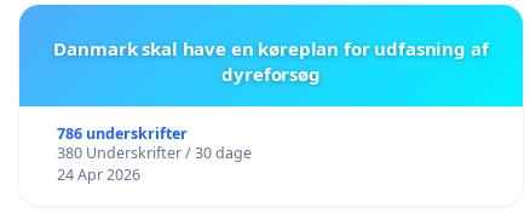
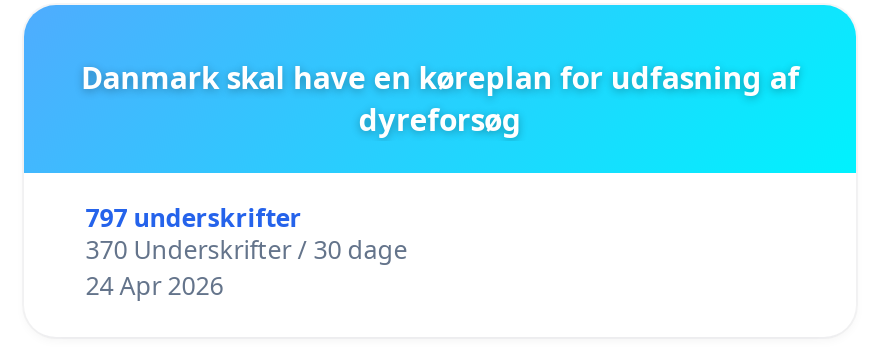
[57,124,187,144] 786 underskrifter -> [86,201,302,235] 797 underskrifter
[57,143,251,163] 380 Underskrifter / 30 dage -> [86,233,408,267] 370 Underskrifter / 30 dage

